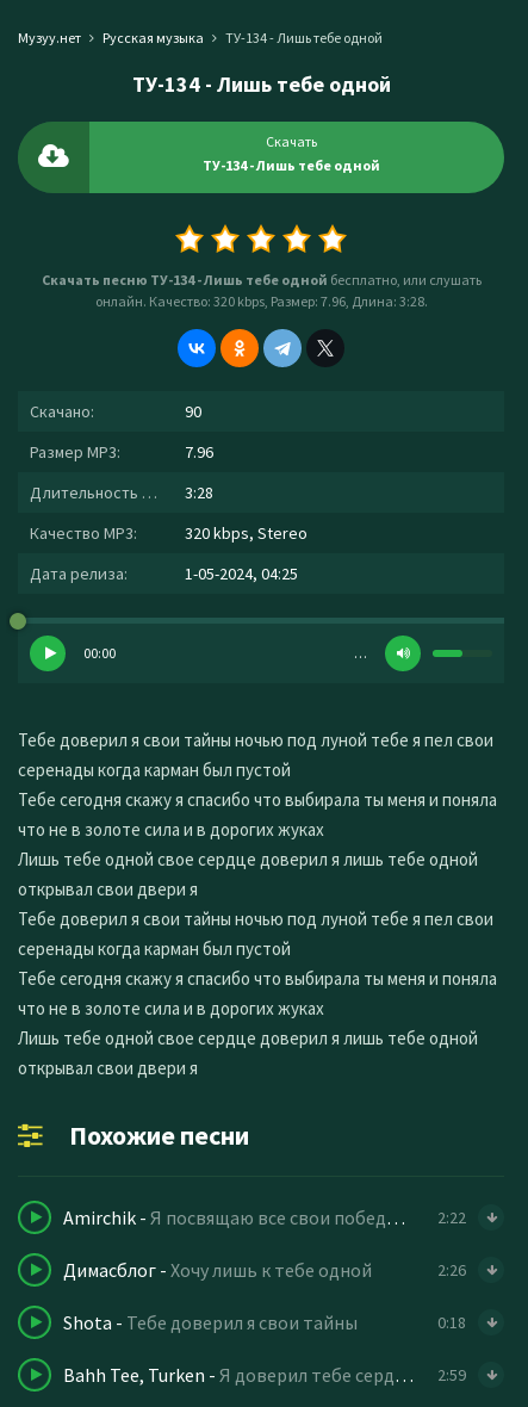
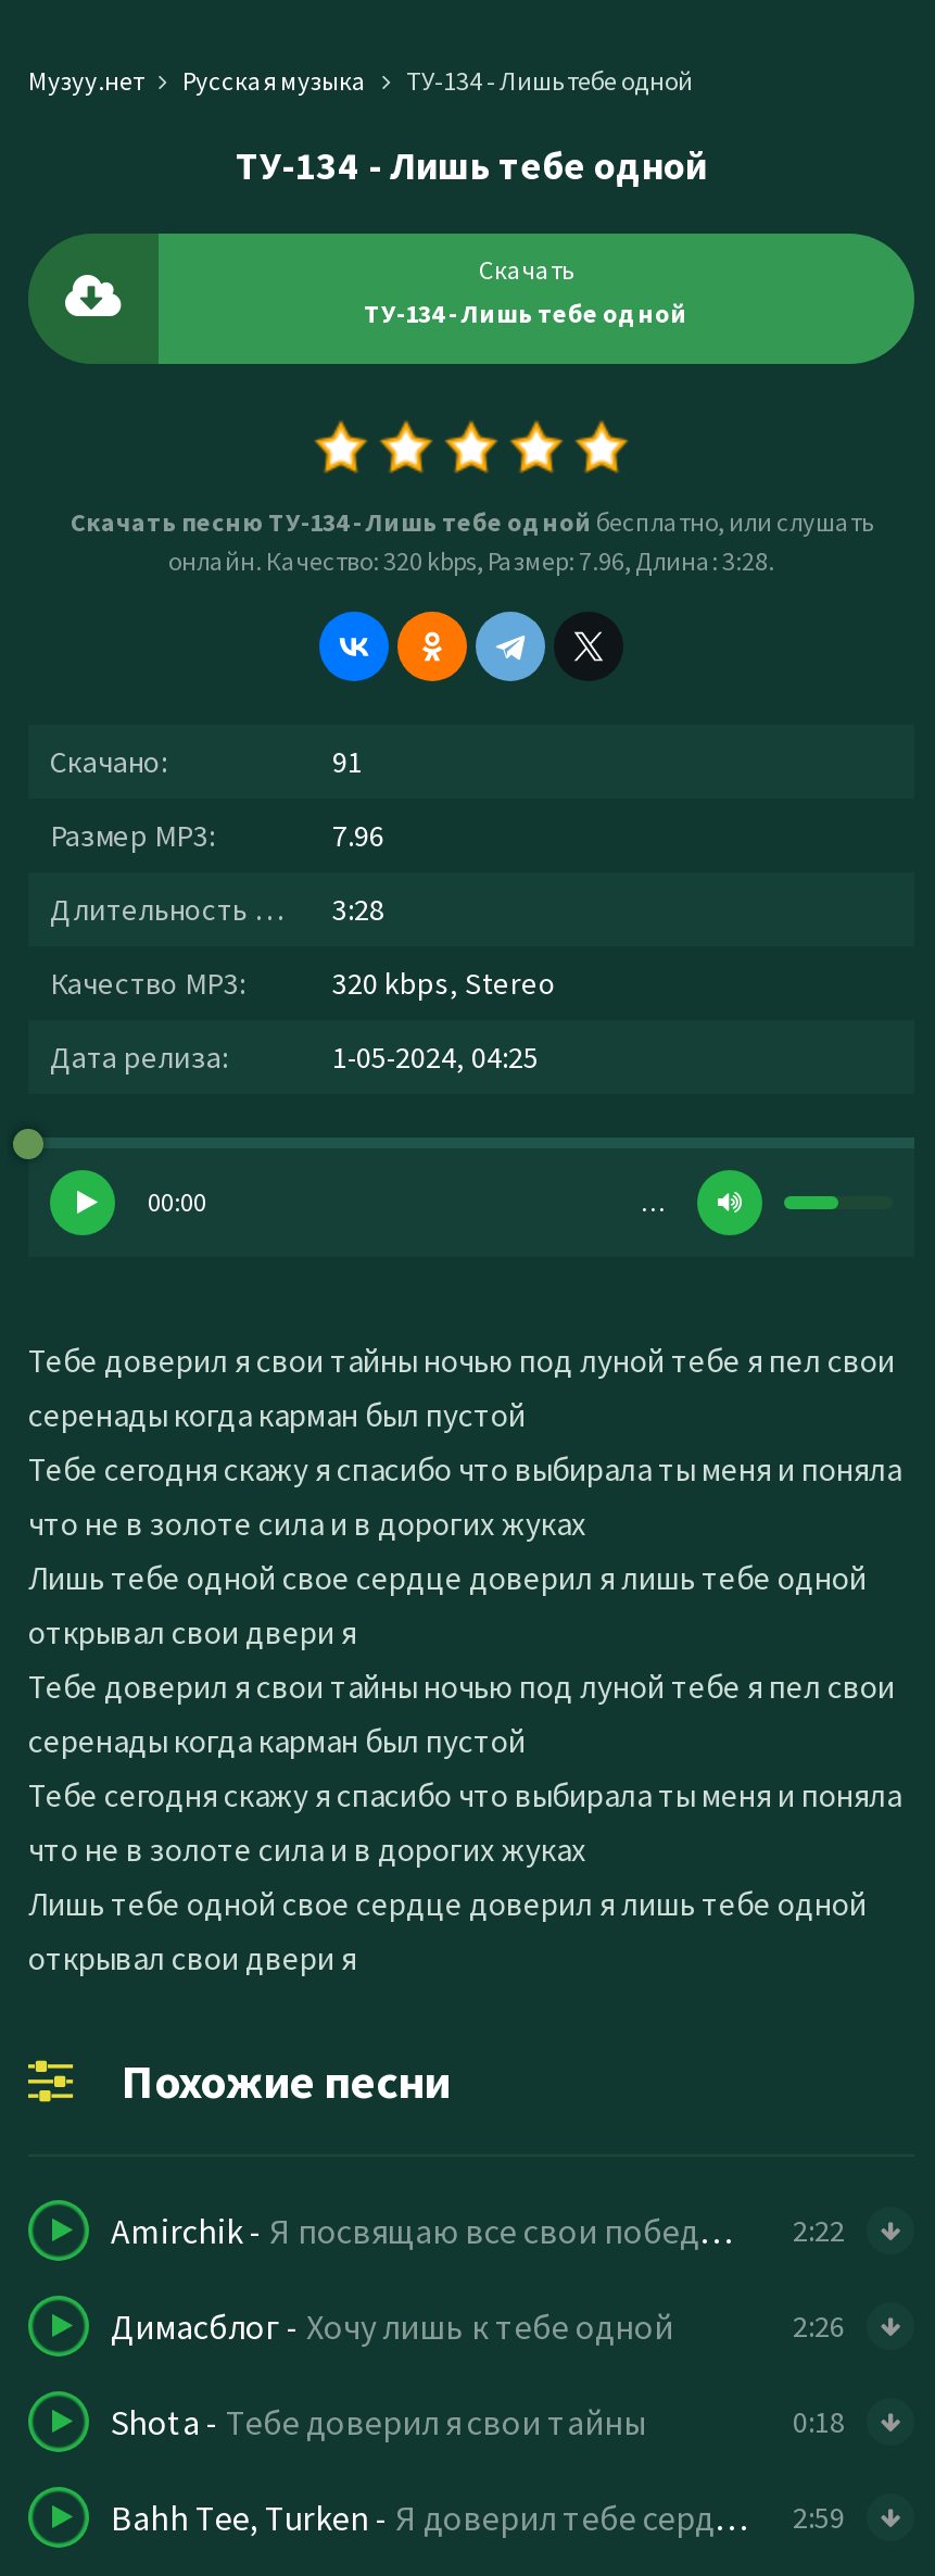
[185,401,201,422] 90 -> [332,742,363,781] 91

